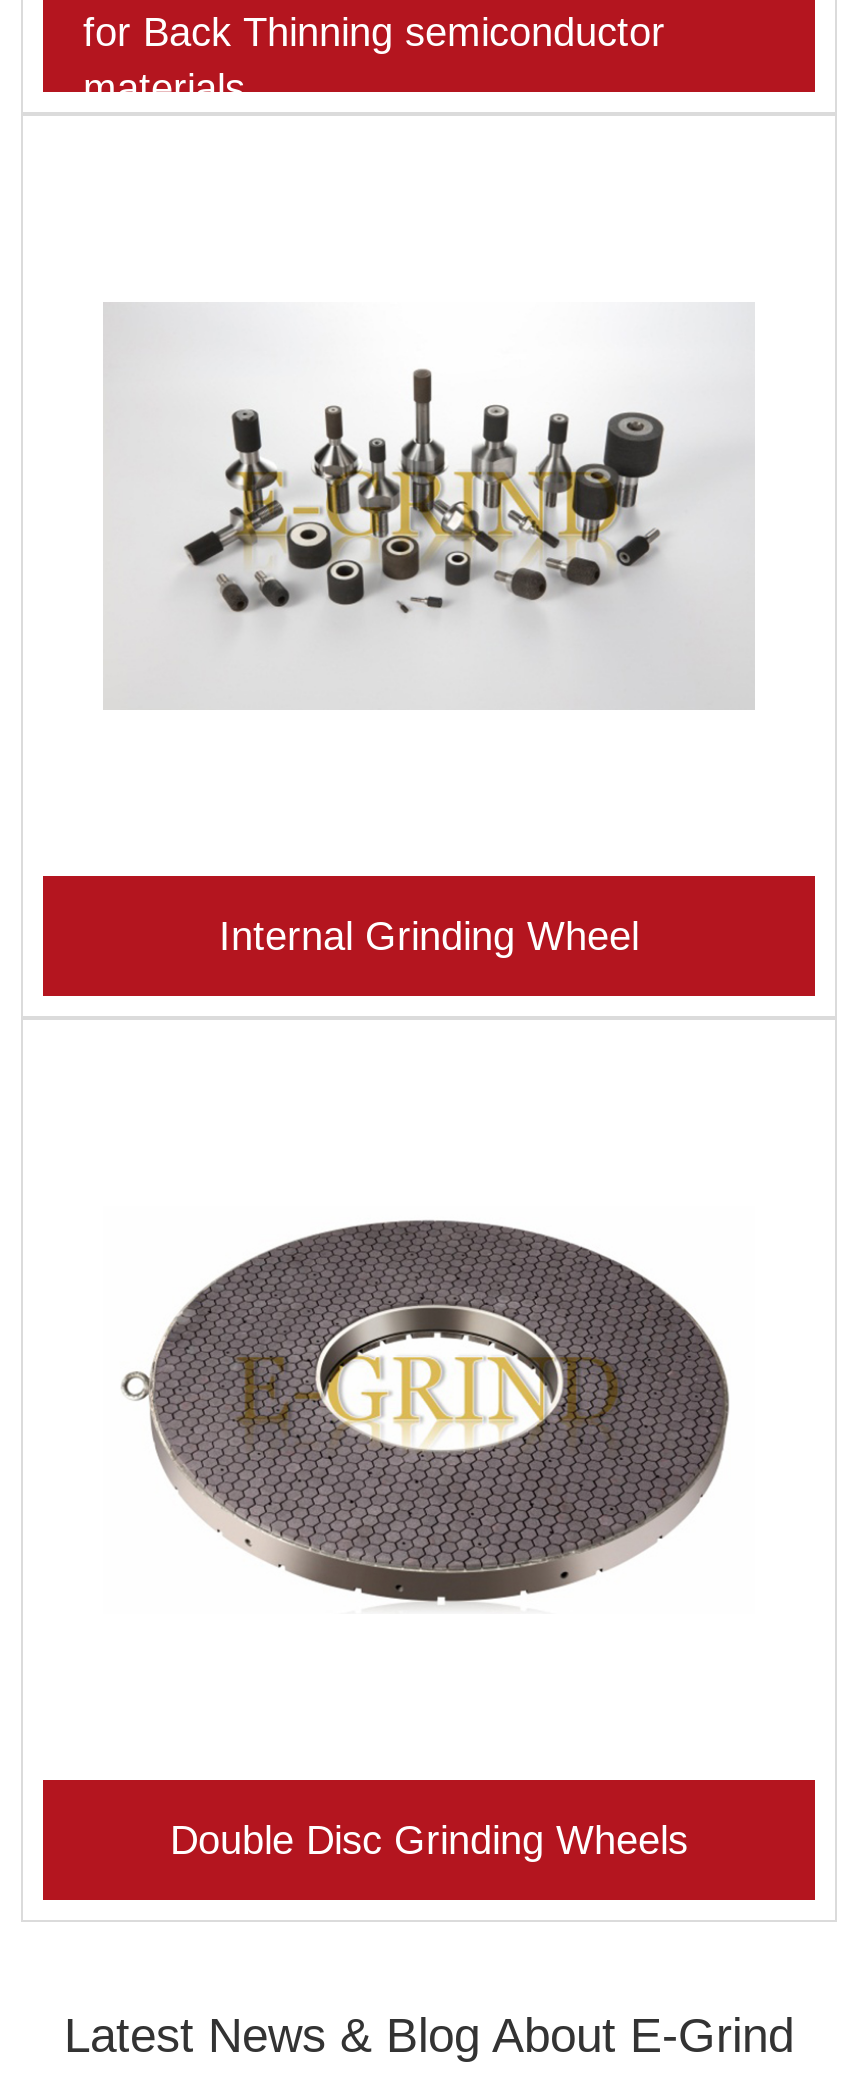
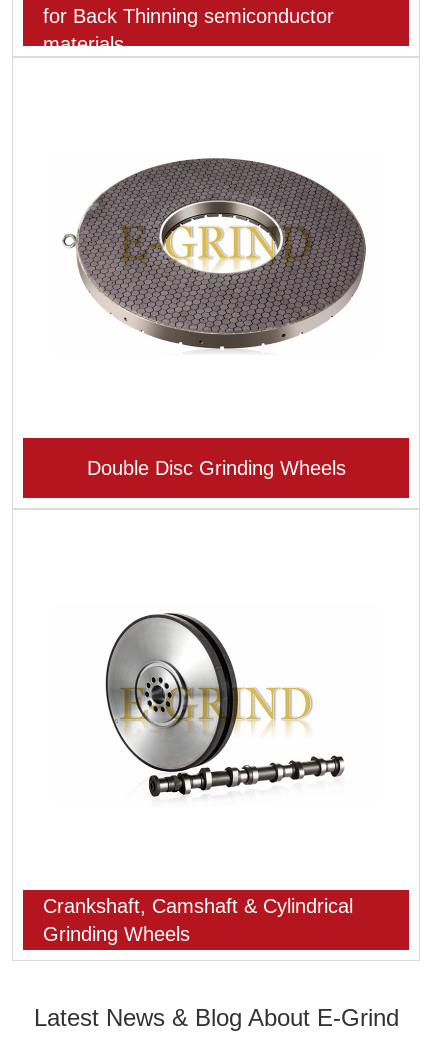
[105,304,755,710] [image] -> none
[219,914,639,958] Internal Grinding Wheel -> none
moved [125,1218,733,1610] -> [64,157,368,353]: [image]
moved [170,1818,688,1862] -> [86,457,345,479]: Double Disc Grinding Wheels
none -> [43,895,353,945] Crankshaft, Camshaft & Cylindrical | Grinding Wheels
none -> [105,613,345,798] [image]

